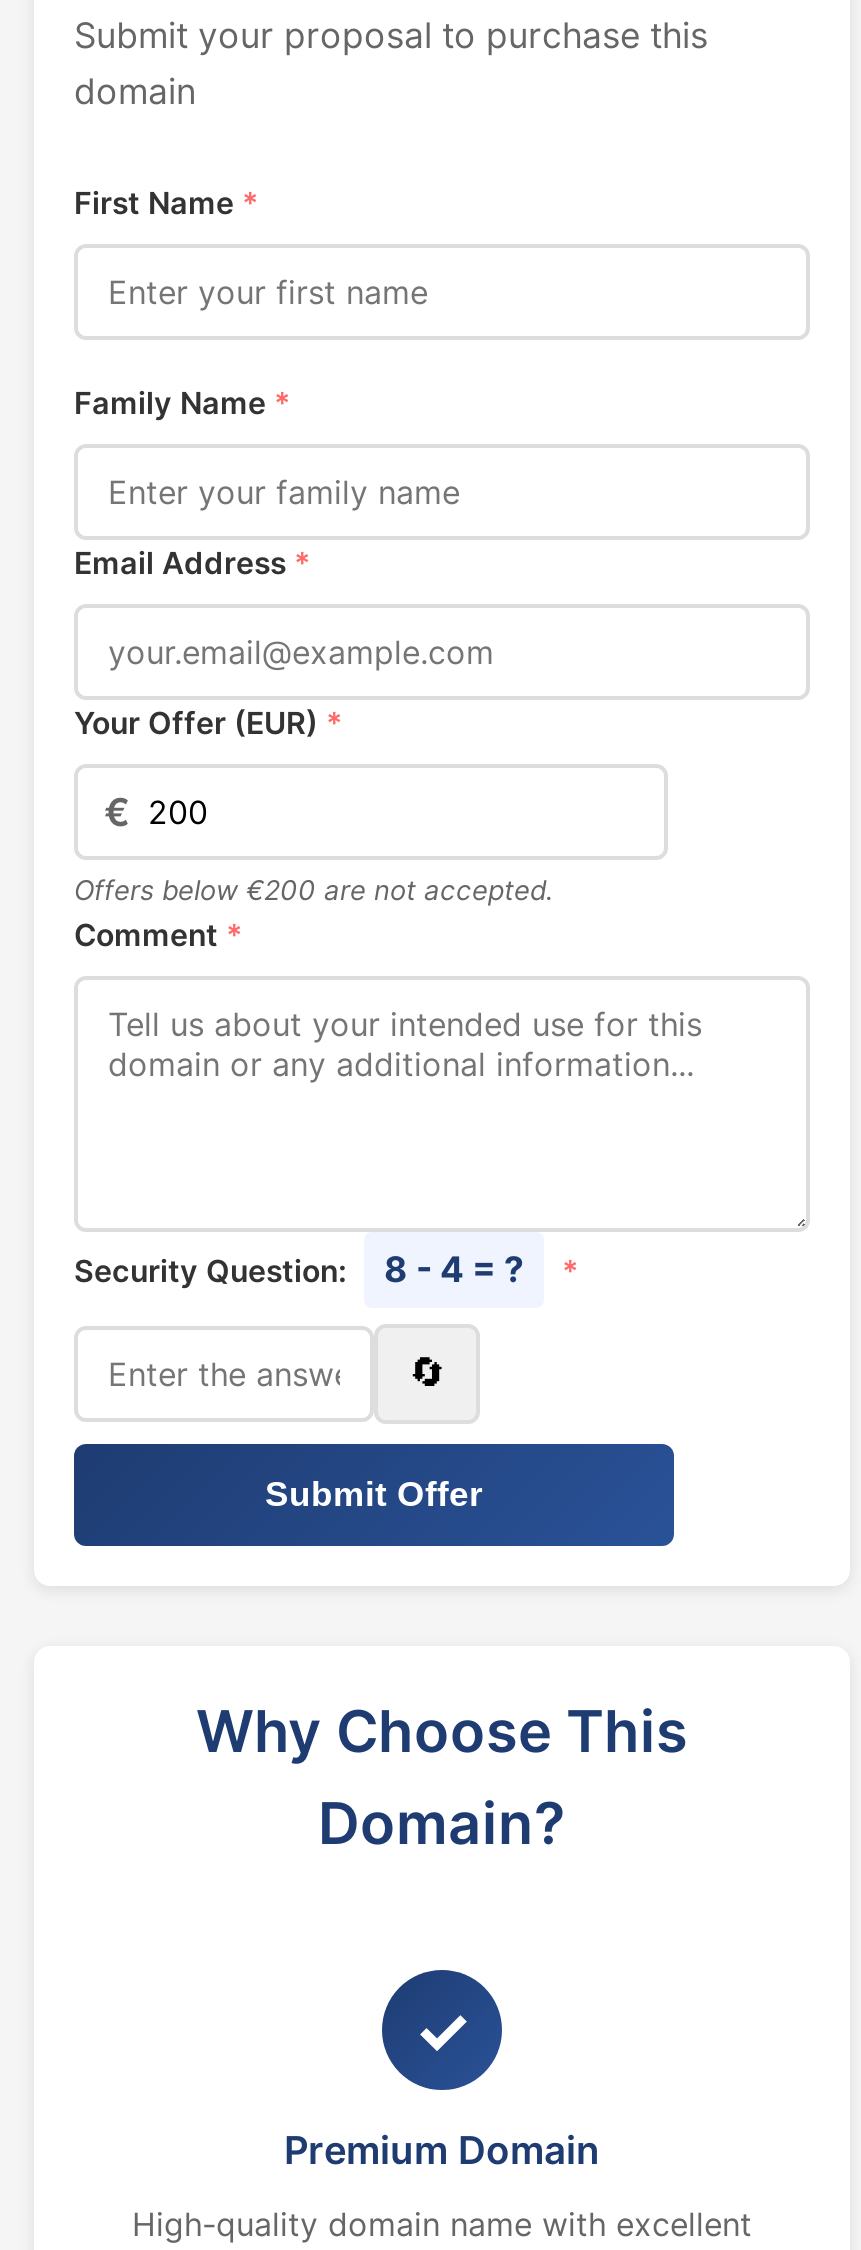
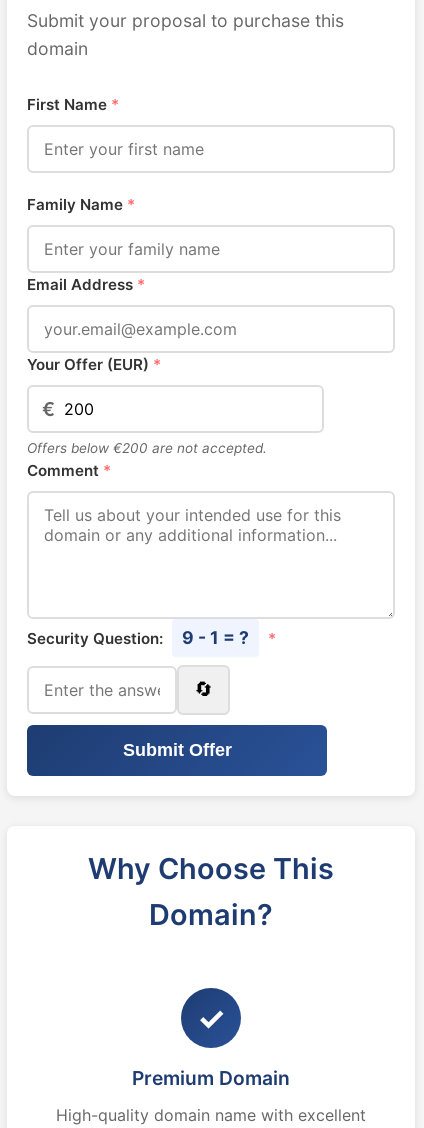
[384,1248,524,1290] 8 - 4 = ? -> [182,627,249,648] 9 - 1 = ?

